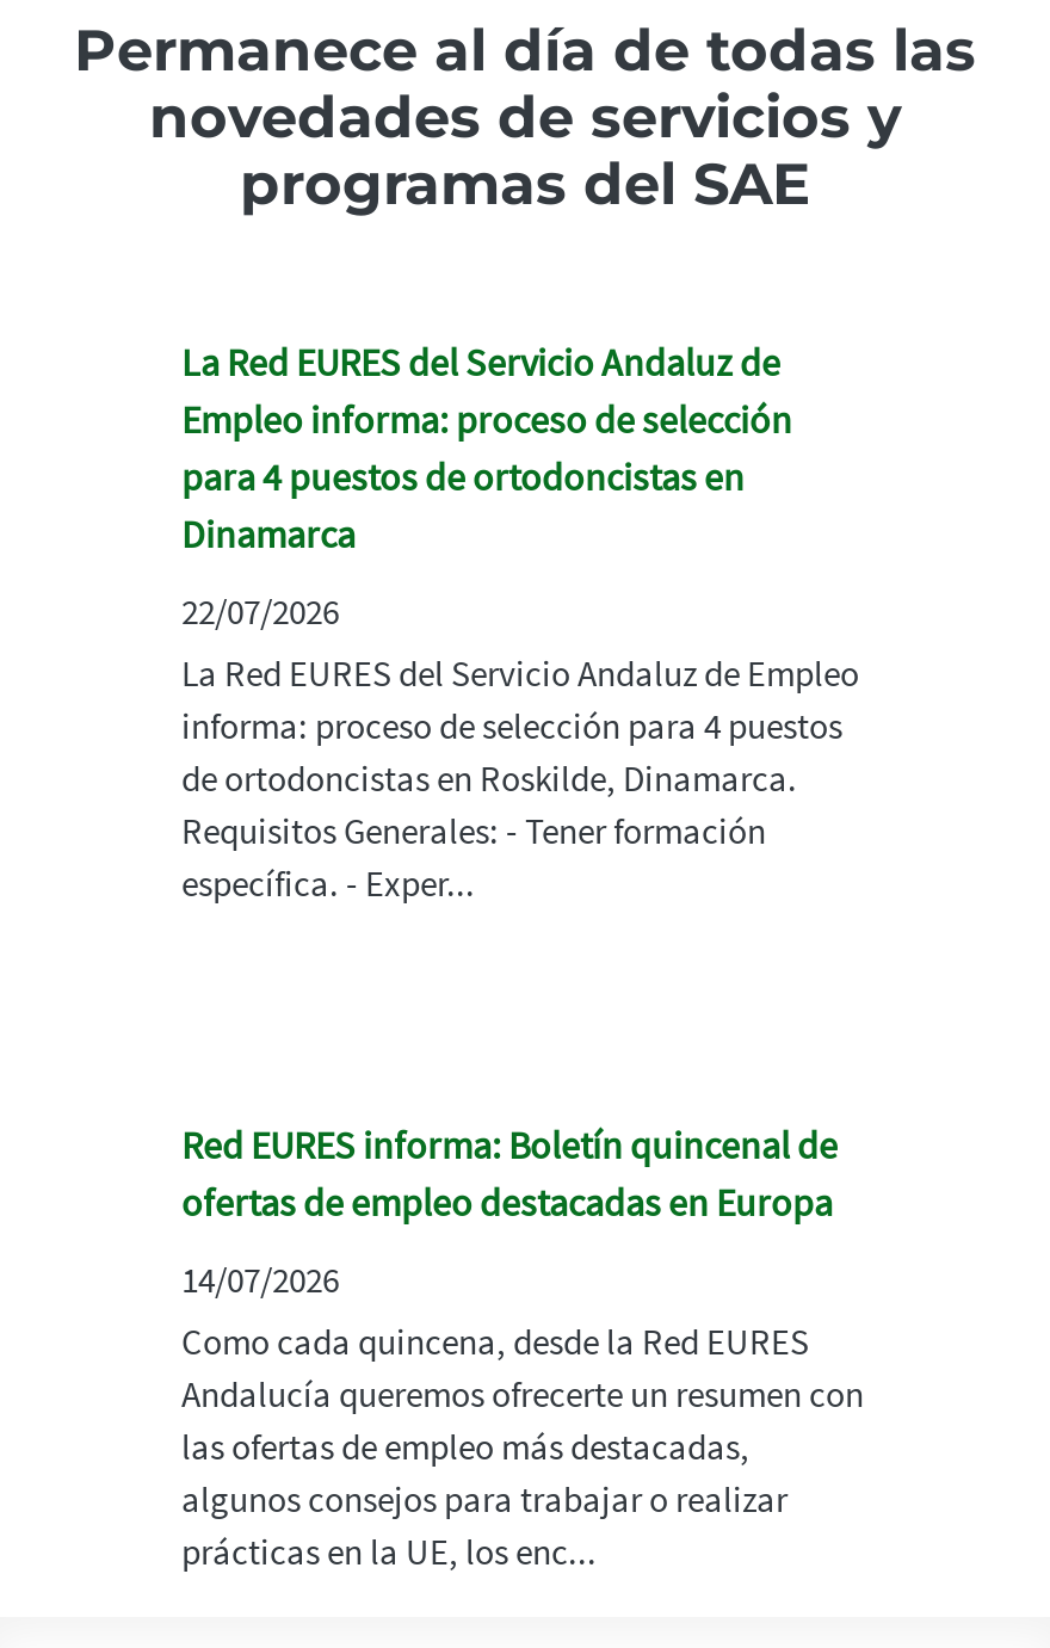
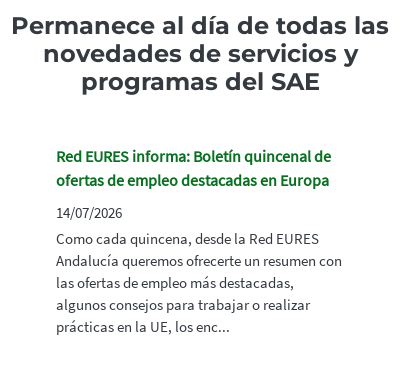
[181,339,859,907] La Red EURES del Servicio Andaluz de | Empleo informa: proceso de selección | para 4 puestos de ortodoncistas en | Dinamarca | 22/07/2026 | La Red EURES del Servicio Andaluz de Empleo | informa: proceso de selección para 4 puestos | de ortodoncistas en Roskilde, Dinamarca. | Requisitos Generales: - Tener formación | específica. - Exper... -> none

